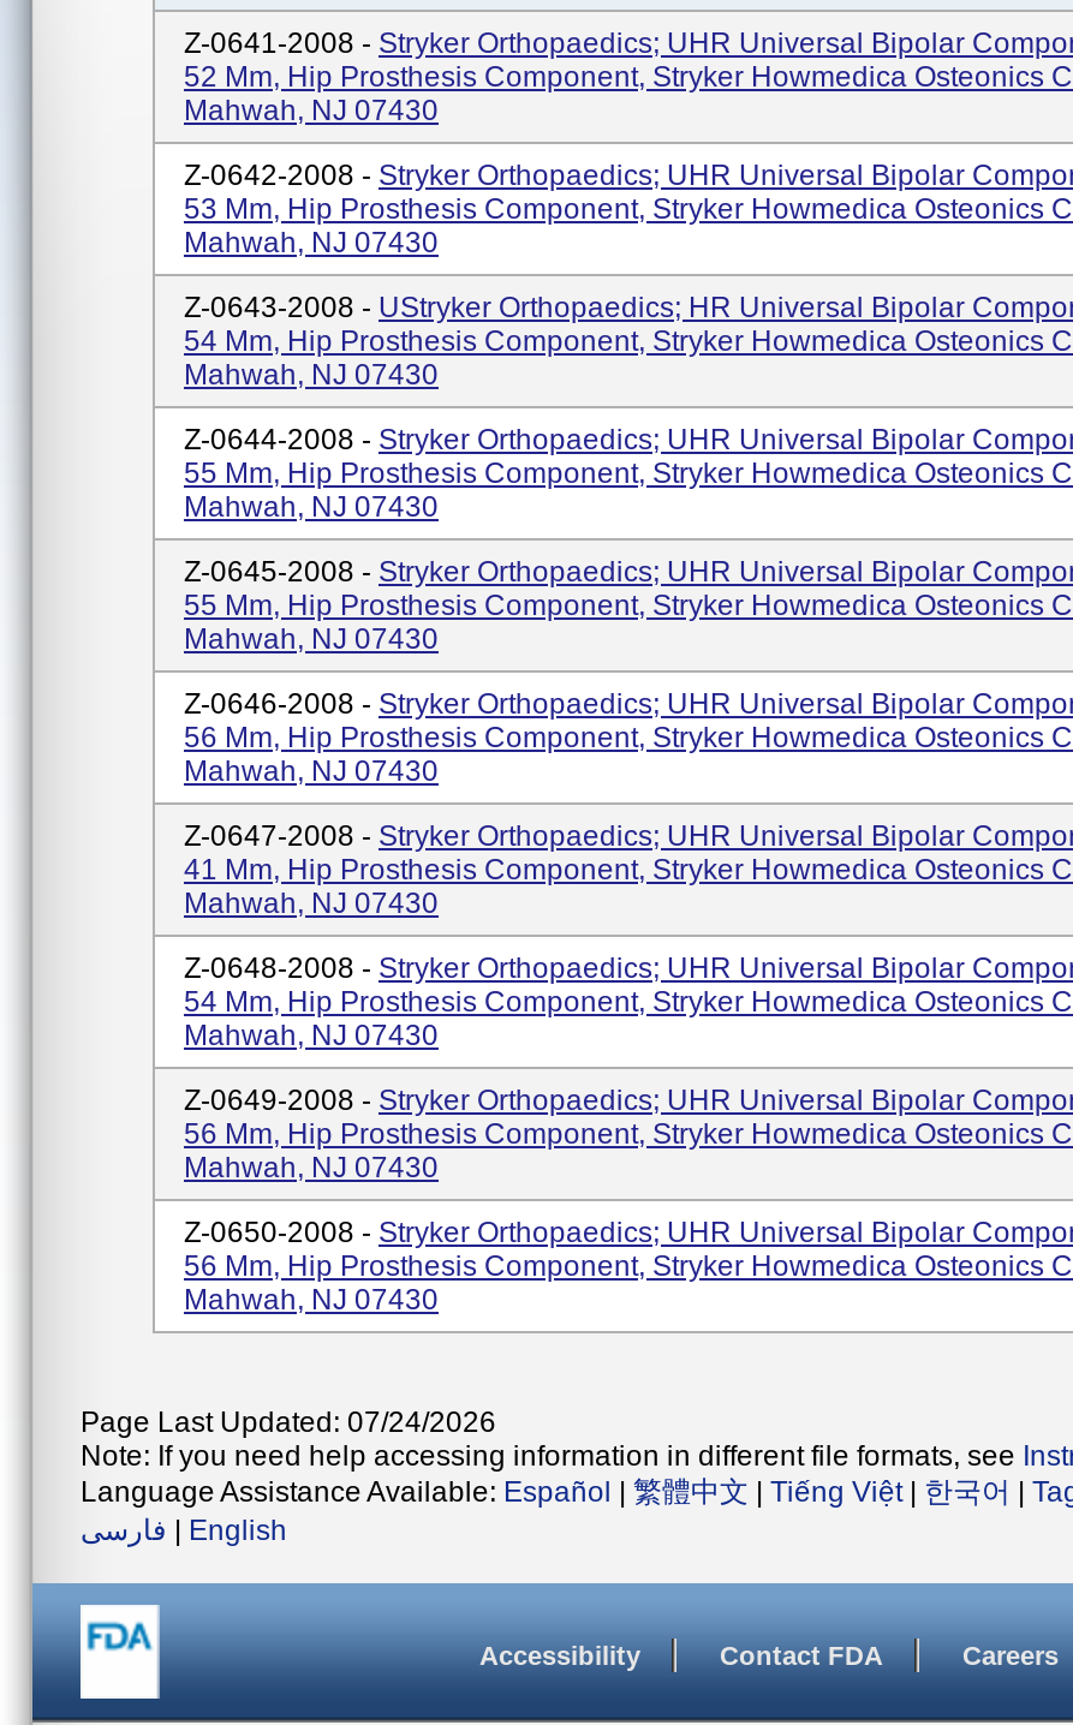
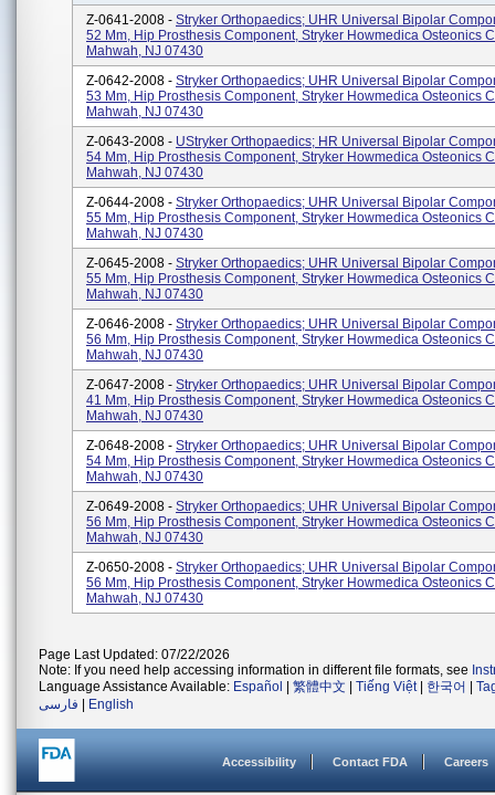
[81,1405,496,1439] Page Last Updated: 07/24/2026 -> [39,647,230,662] Page Last Updated: 07/22/2026

